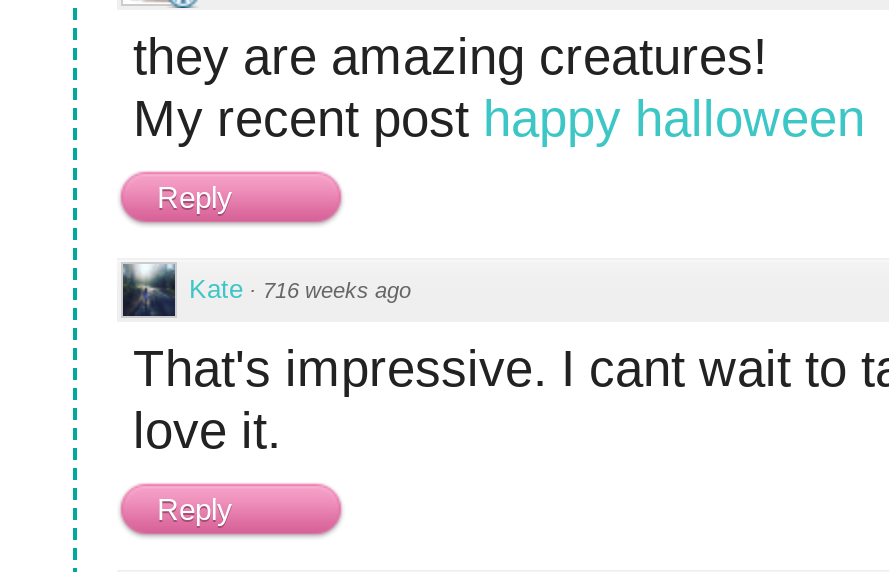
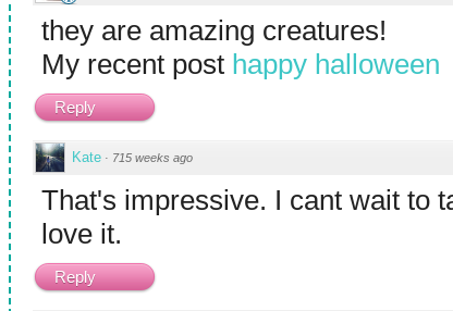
[189,273,411,303] Kate · 716 weeks ago -> [72,148,193,165] Kate · 715 weeks ago

